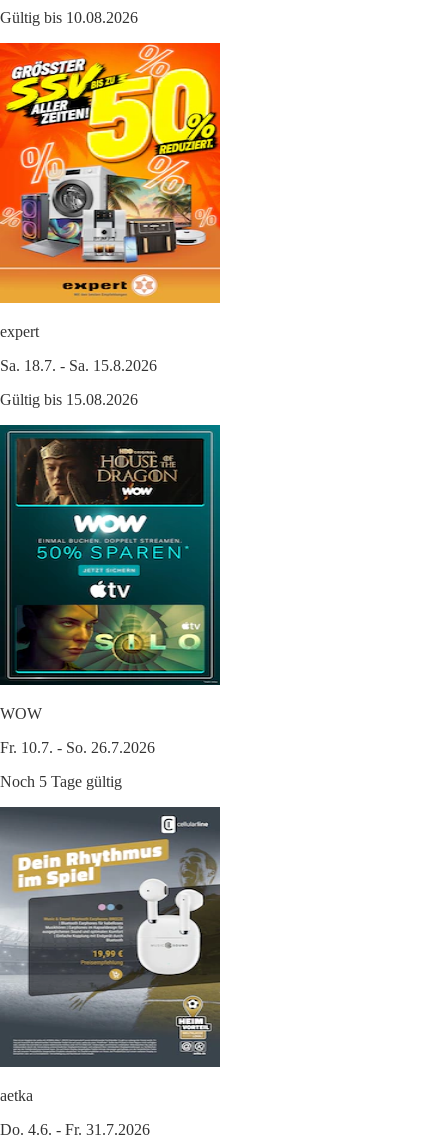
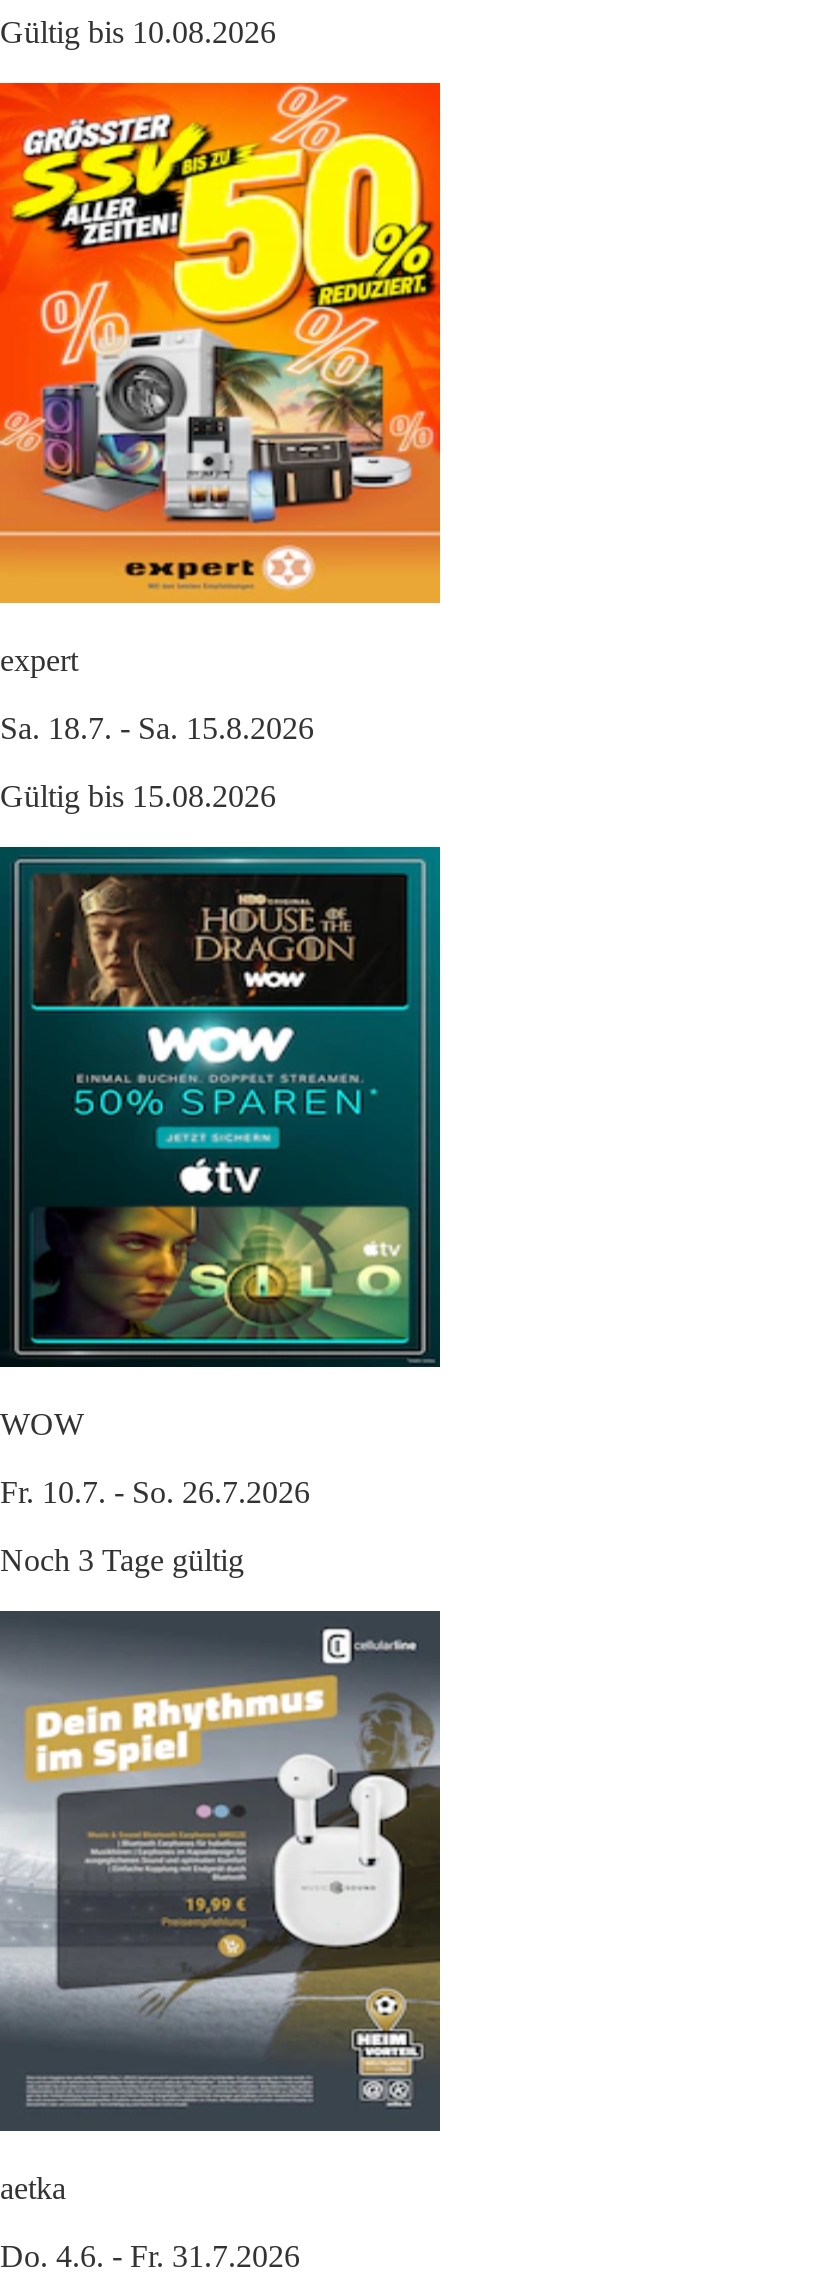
[0,773,122,790] Noch 5 Tage gültig -> [0,1542,244,1576] Noch 3 Tage gültig

